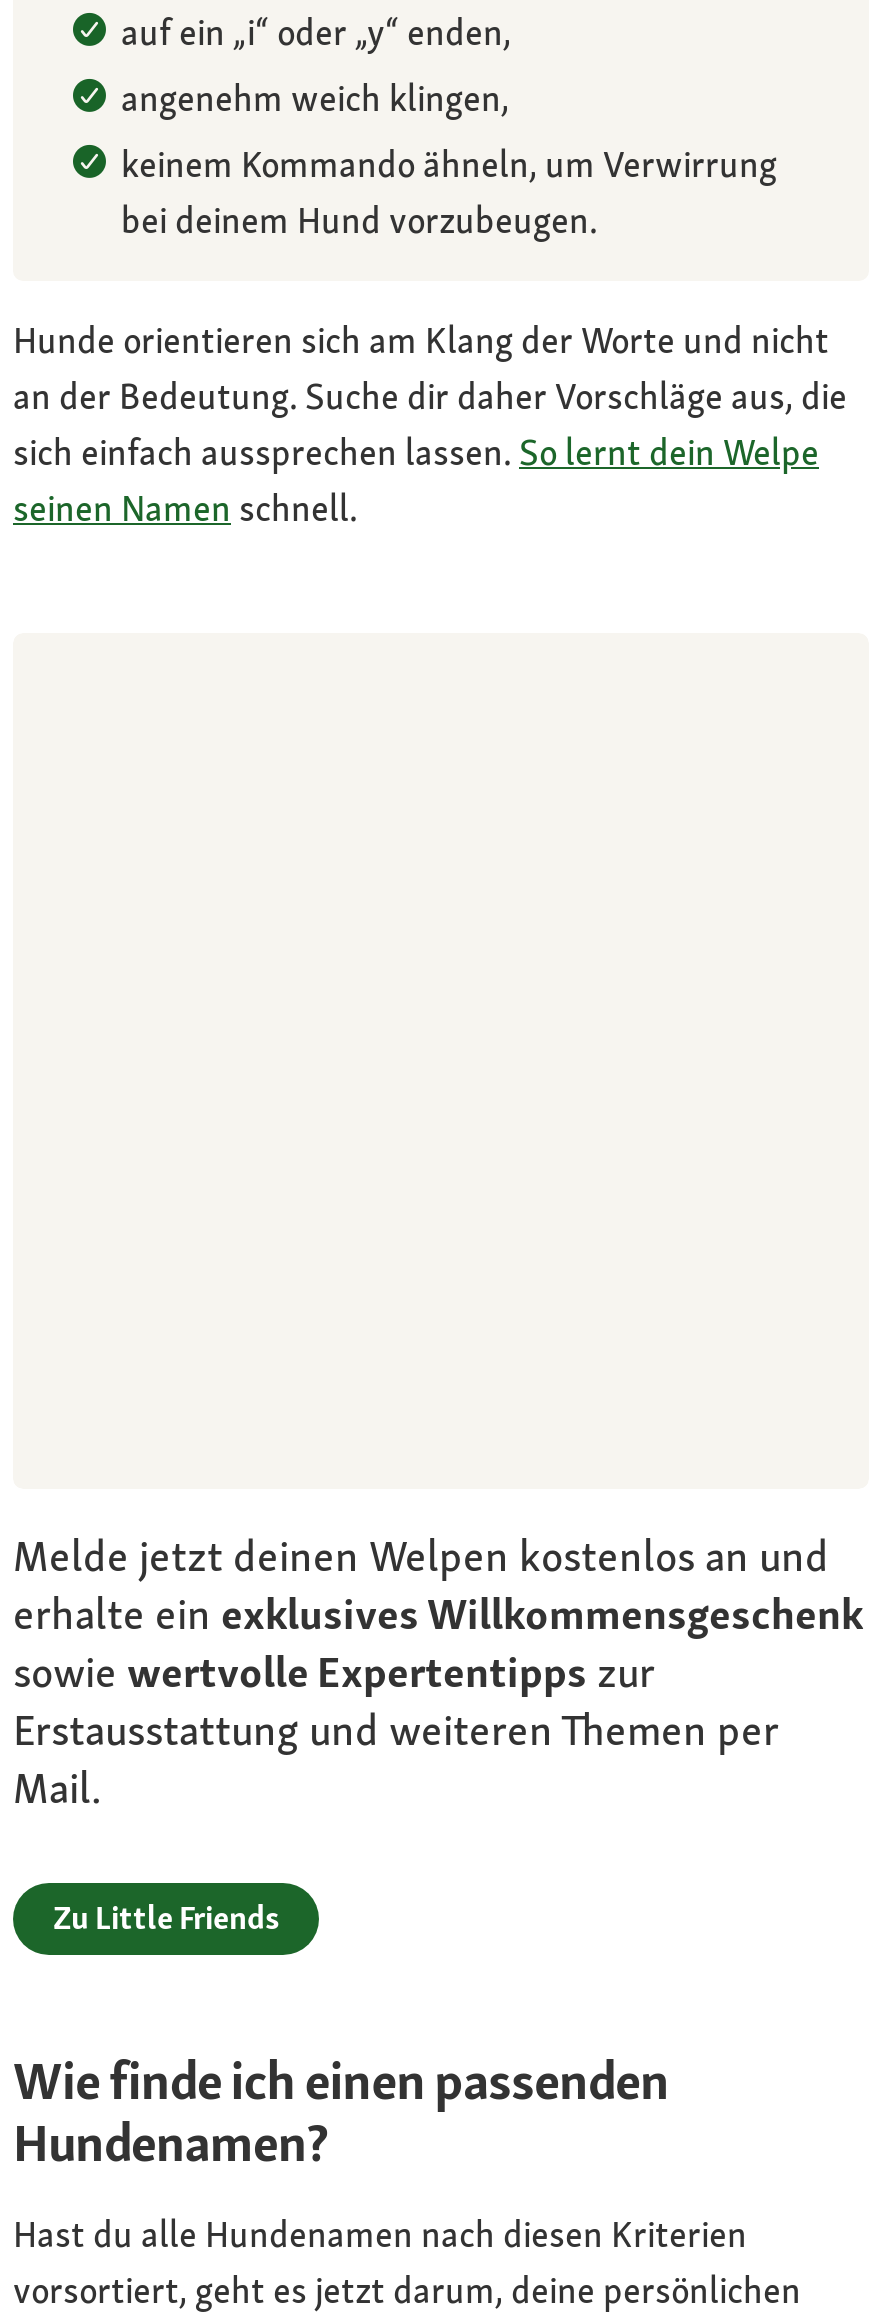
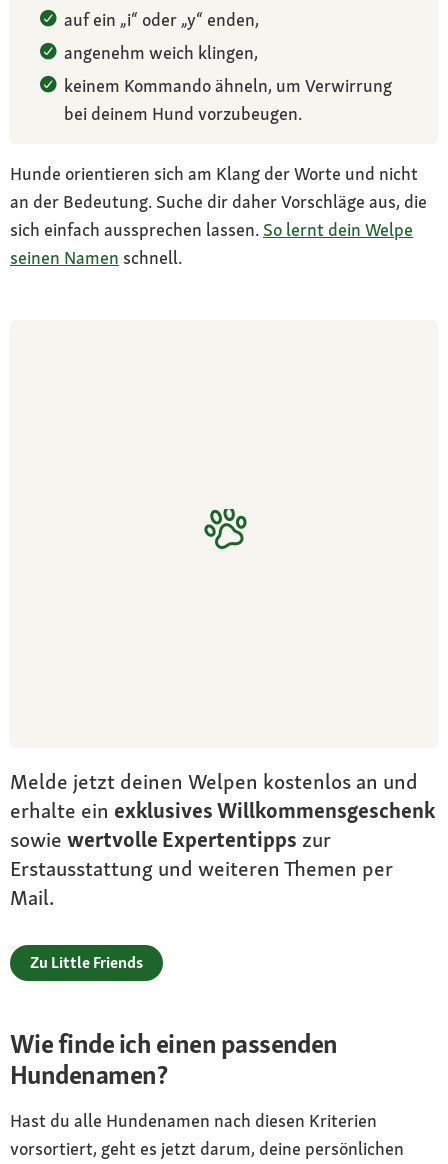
none -> [203,508,248,550] [image]

